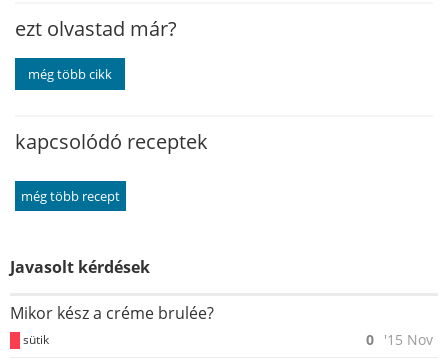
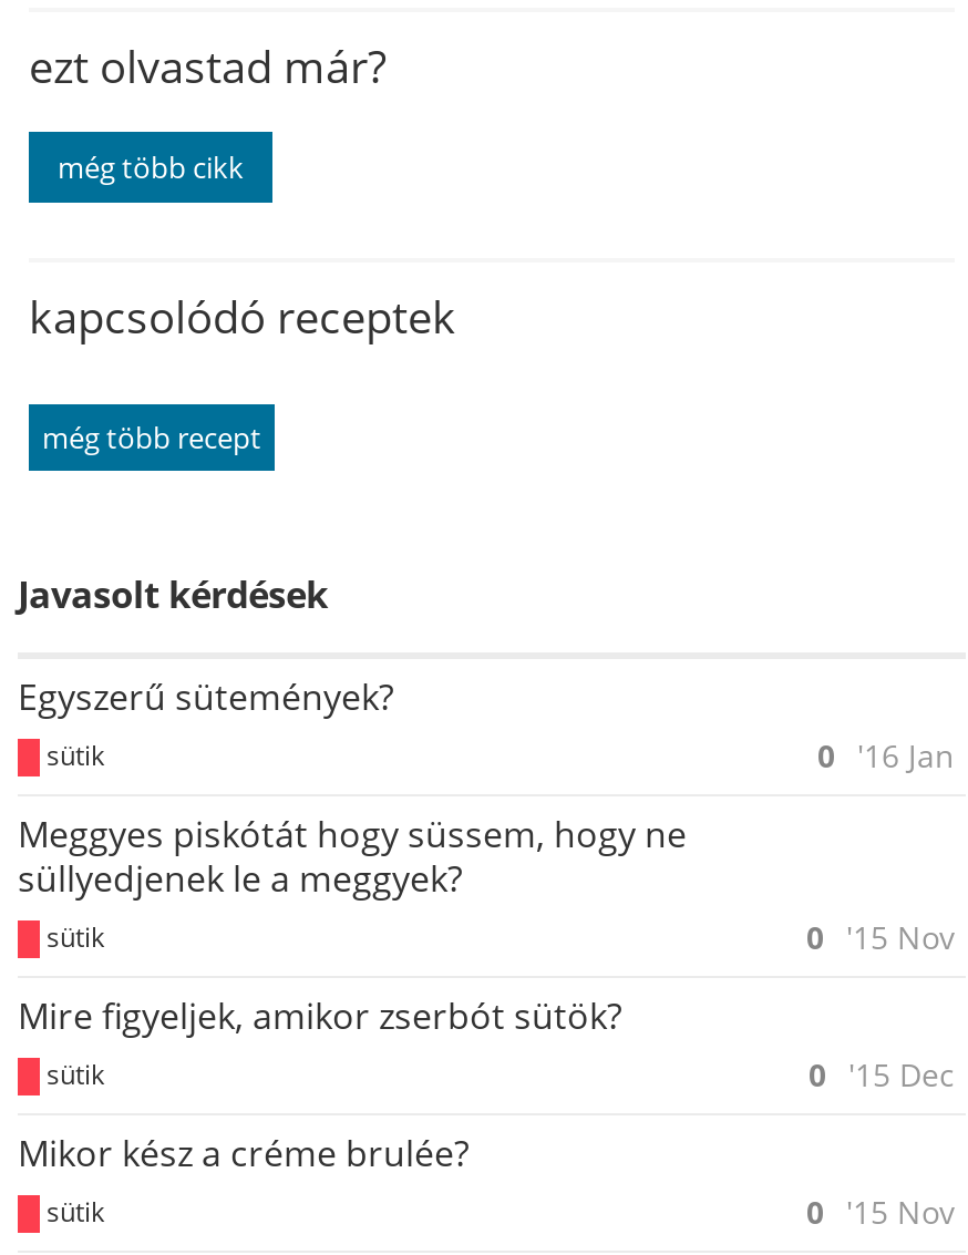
none -> [18,672,955,1095] Egyszerű sütemények? | 0 '16 Jan | sütik | Meggyes piskótát hogy süssem, hogy ne | süllyedjenek le a meggyek? | 0 '15 Nov | sütik | Mire figyeljek, amikor zserbót sütök? | 0 '15 Dec | sütik

